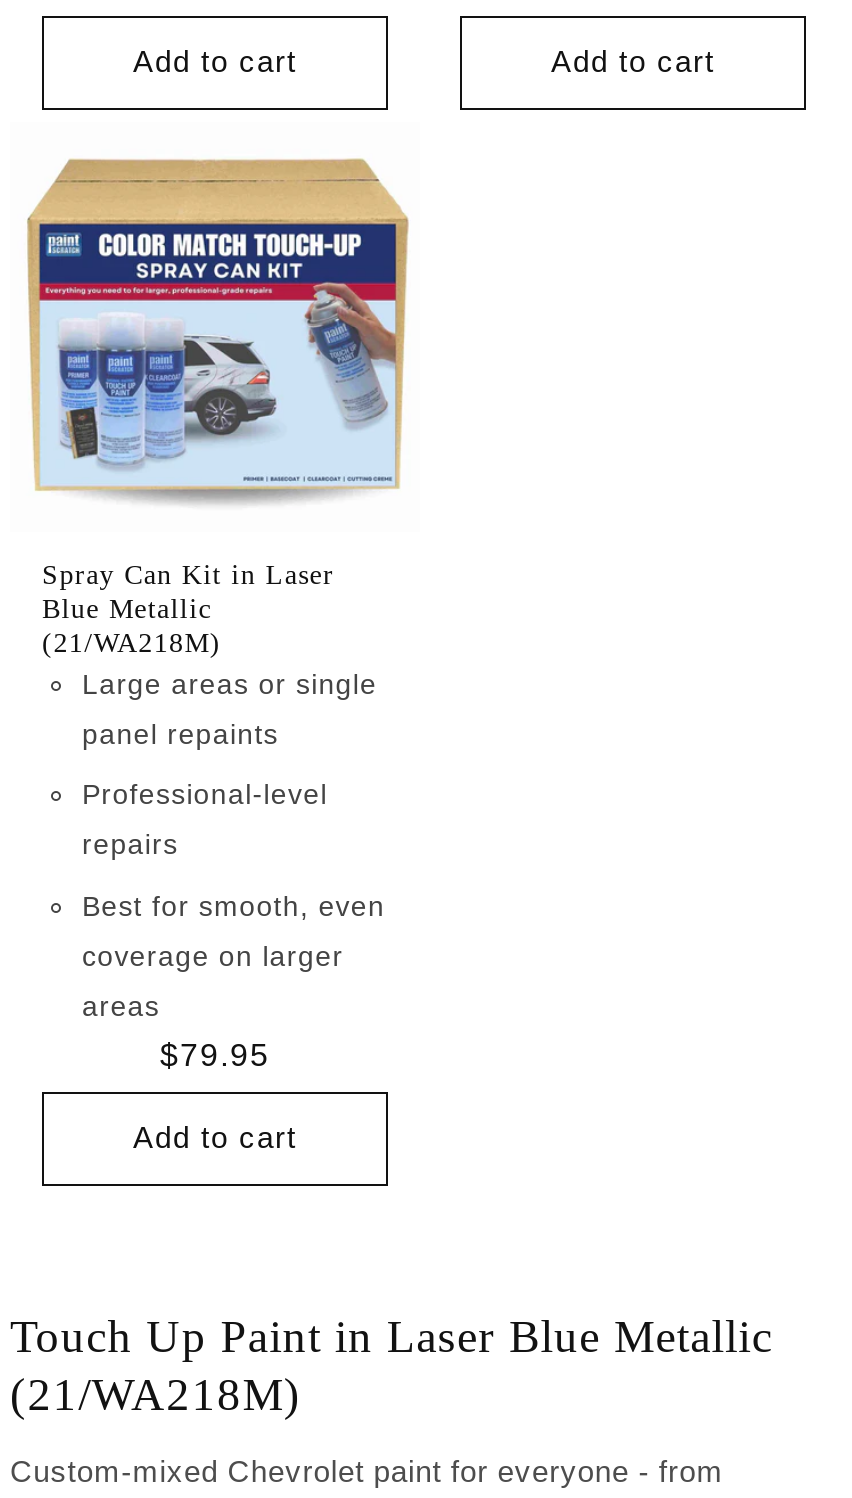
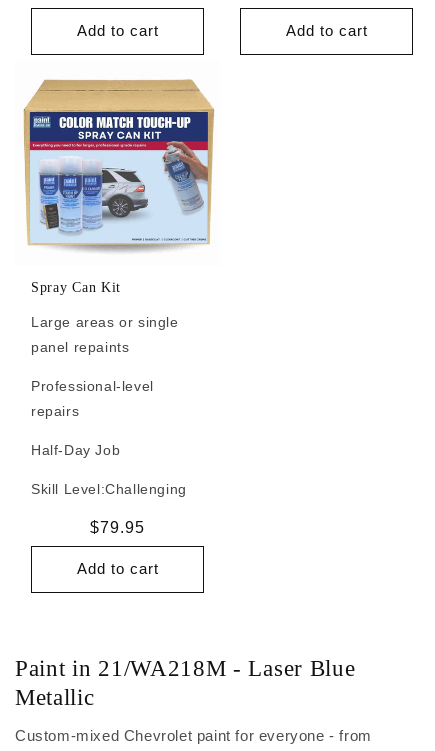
[42,559,334,657] Spray Can Kit in Laser | Blue Metallic | (21/WA218M) -> [31,279,121,294] Spray Can Kit
moved [82,667,377,749] -> [31,313,179,354]: Large areas or single | panel repaints
[82,889,385,1021] Best for smooth, even | coverage on larger | areas -> [31,441,187,496] Half-Day Job | Skill Level: Challenging
[10,1311,773,1419] Touch Up Paint in Laser Blue Metallic | (21/WA218M) -> [15,655,355,709] Paint in 21/WA218M - Laser Blue | Metallic

